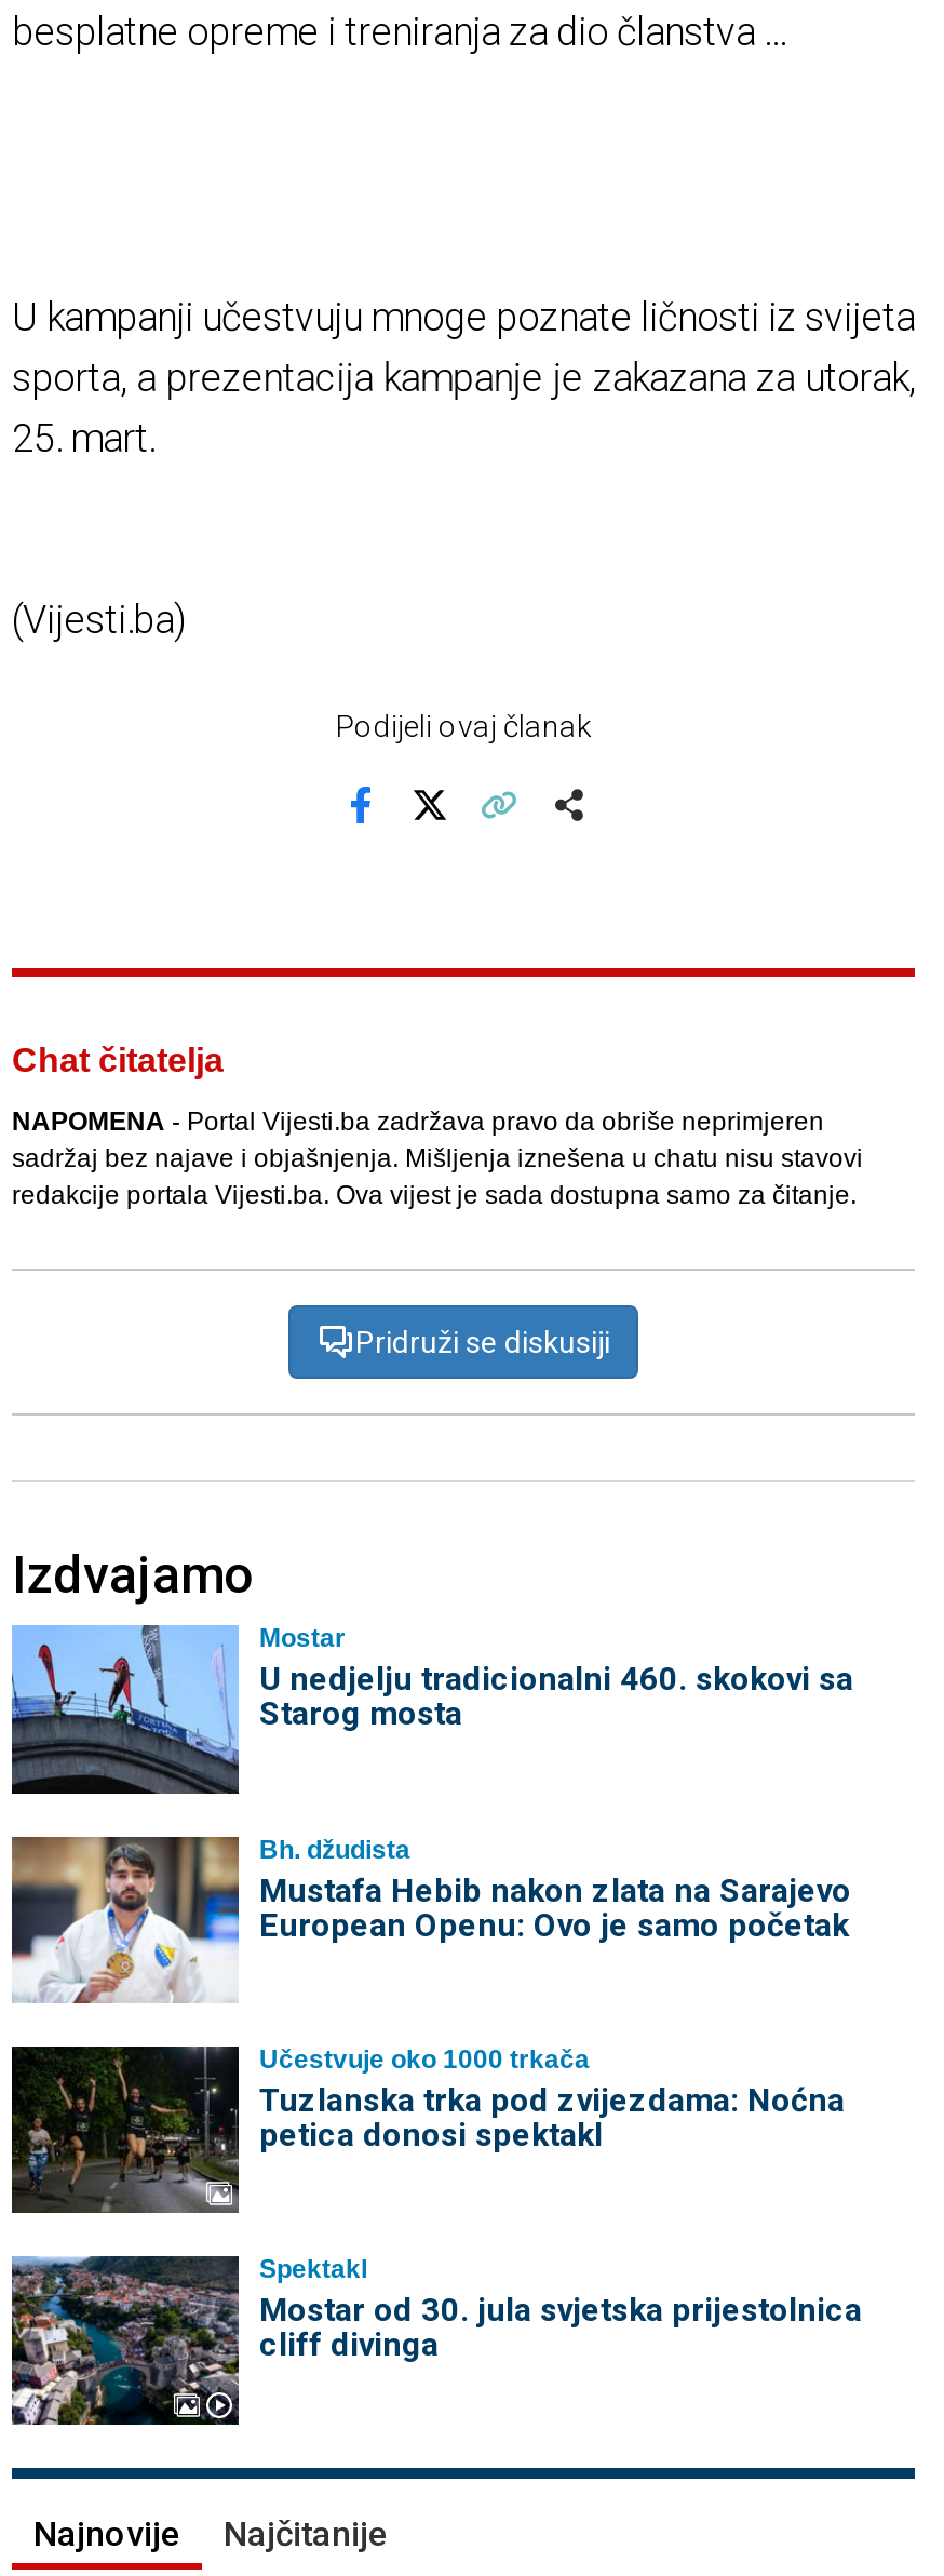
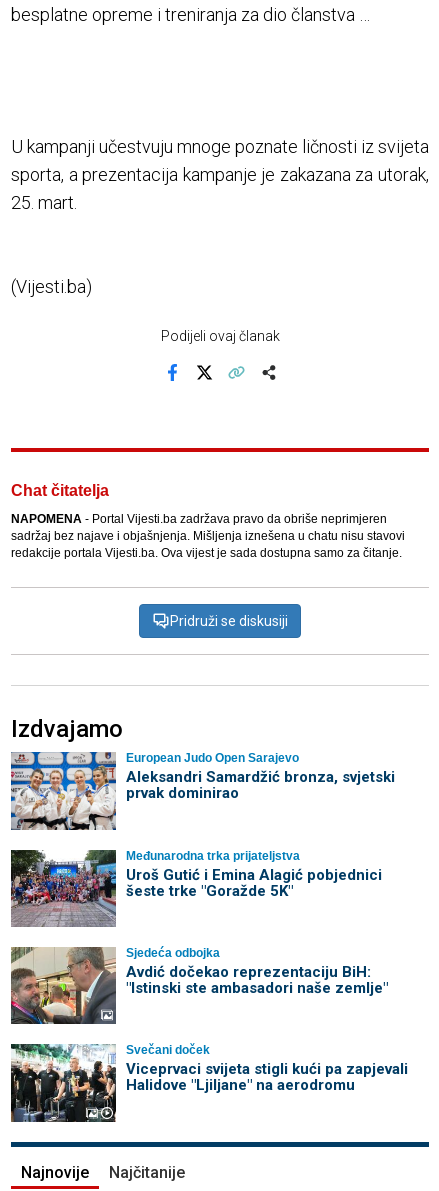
[10,1624,853,1796] [image] | Mostar | U nedjelju tradicionalni 460. skokovi sa | Starog mosta -> [10,751,394,831] [image] | European Judo Open Sarajevo | Aleksandri Samardžić bronza, svjetski | prvak dominirao
[10,1834,851,2001] [image] | Bh. džudista | Mustafa Hebib nakon zlata na Sarajevo | European Openu: Ovo je samo početak -> [10,849,381,927] [image] | Međunarodna trka prijateljstva | Uroš Gutić i Emina Alagić pobjednici | šeste trke "Goražde 5K"
[10,2044,845,2213] [image] | Učestvuje oko 1000 trkača | Tuzlanska trka pod zvijezdama: Noćna | petica donosi spektakl -> [10,946,387,1025] [image] | Sjedeća odbojka | Avdić dočekao reprezentaciju BiH: | "Istinski ste ambasadori naše zemlje"
[10,2254,862,2425] [image] | Spektakl | Mostar od 30. jula svjetska prijestolnica | cliff divinga -> [11,1043,407,1123] [image] | Svečani doček | Viceprvaci svijeta stigli kući pa zapjevali | Halidove "Ljiljane" na aerodromu

